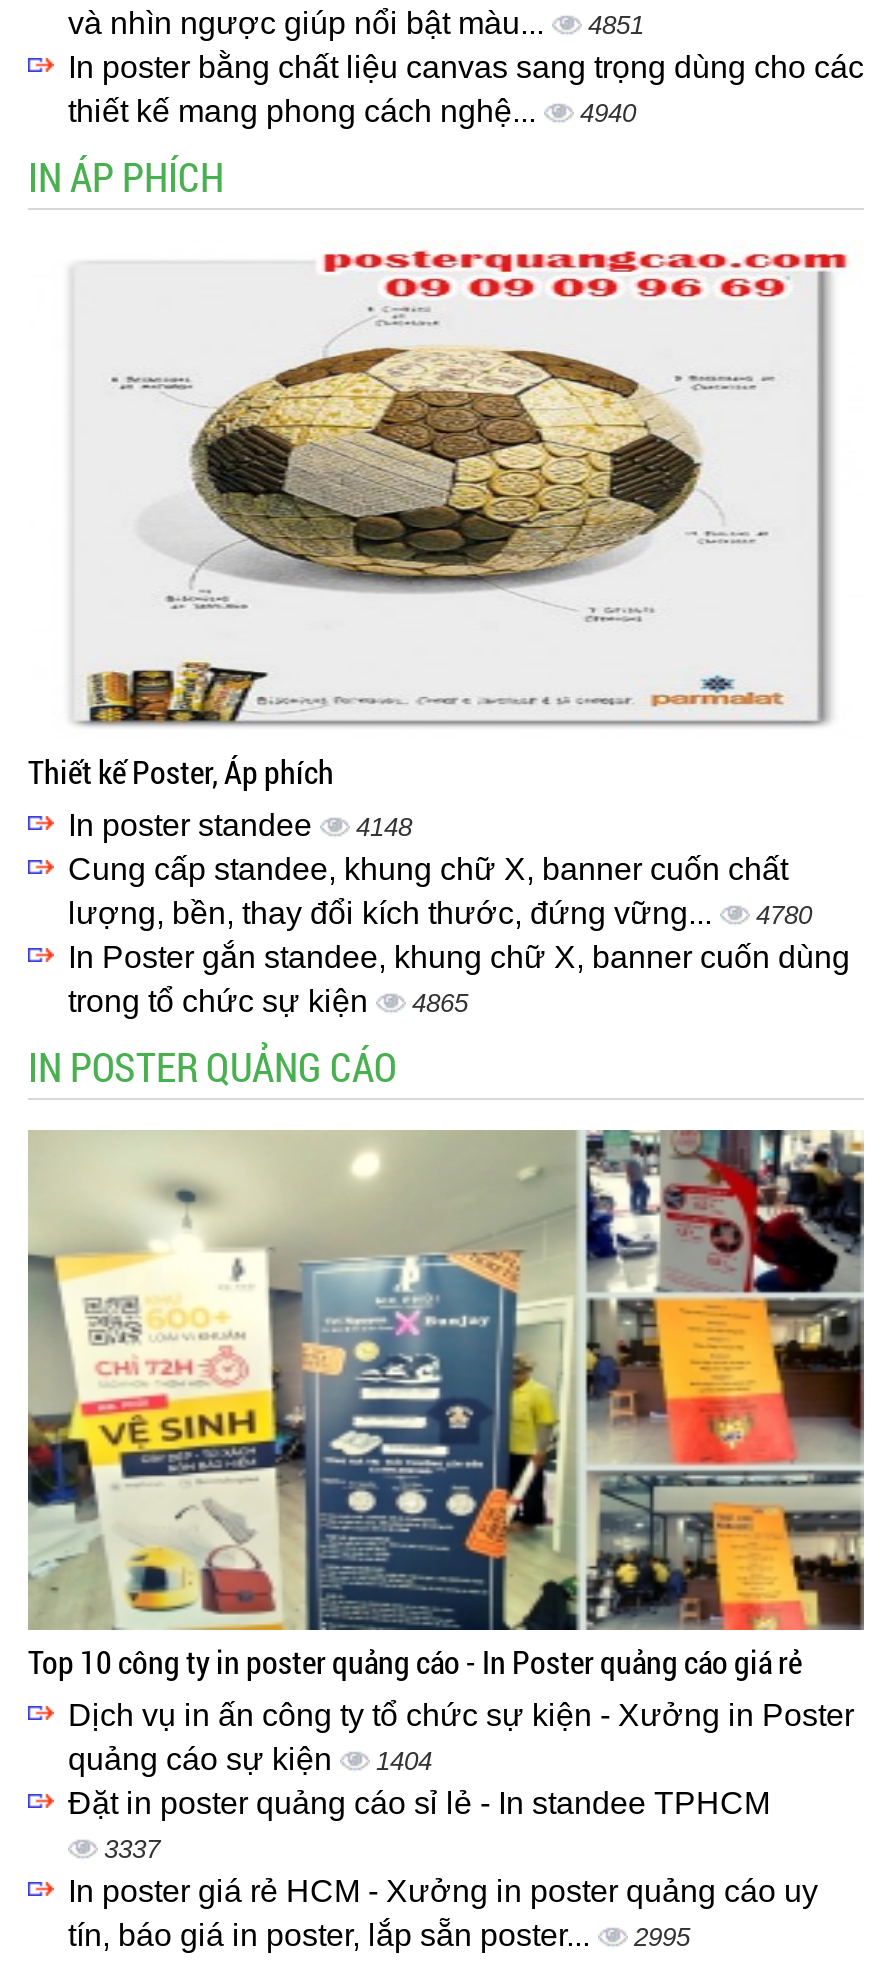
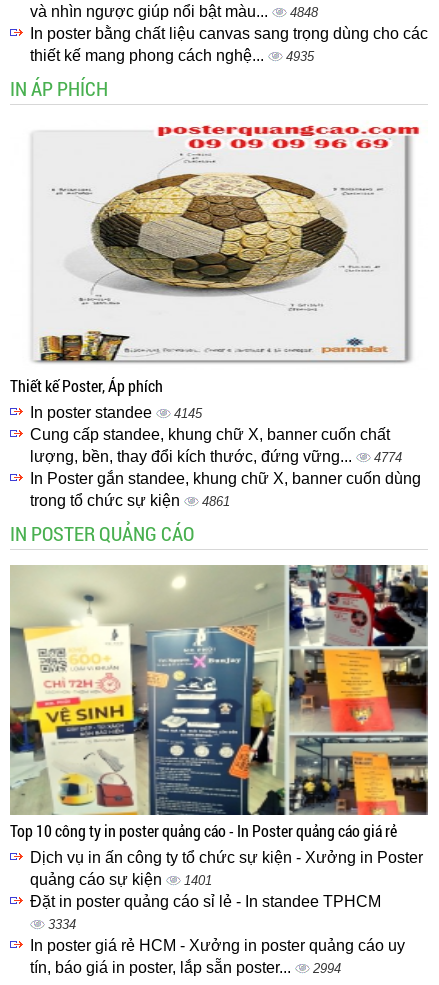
[68,6,644,40] và nhìn ngược giúp nổi bật màu... 4851 -> [30,3,318,20] và nhìn ngược giúp nổi bật màu... 4848
[68,94,636,128] thiết kế mang phong cách nghệ... 4940 -> [30,47,314,64] thiết kế mang phong cách nghệ... 4935
[68,808,412,842] In poster standee 4148 -> [30,404,202,421] In poster standee 4145
[68,896,812,930] lượng, bền, thay đổi kích thước, đứng vững... 4780 -> [30,448,402,465] lượng, bền, thay đổi kích thước, đứng vững... 4774
[68,984,468,1018] trong tổ chức sự kiện 4865 -> [30,492,230,509] trong tổ chức sự kiện 4861
[68,1742,432,1776] quảng cáo sự kiện 1404 -> [30,871,212,888] quảng cáo sự kiện 1401
[104,1834,160,1864] 3337 -> [48,917,76,932] 3334
[68,1918,690,1952] tín, báo giá in poster, lắp sẵn poster... 2995 -> [30,959,341,976] tín, báo giá in poster, lắp sẵn poster... 2994

